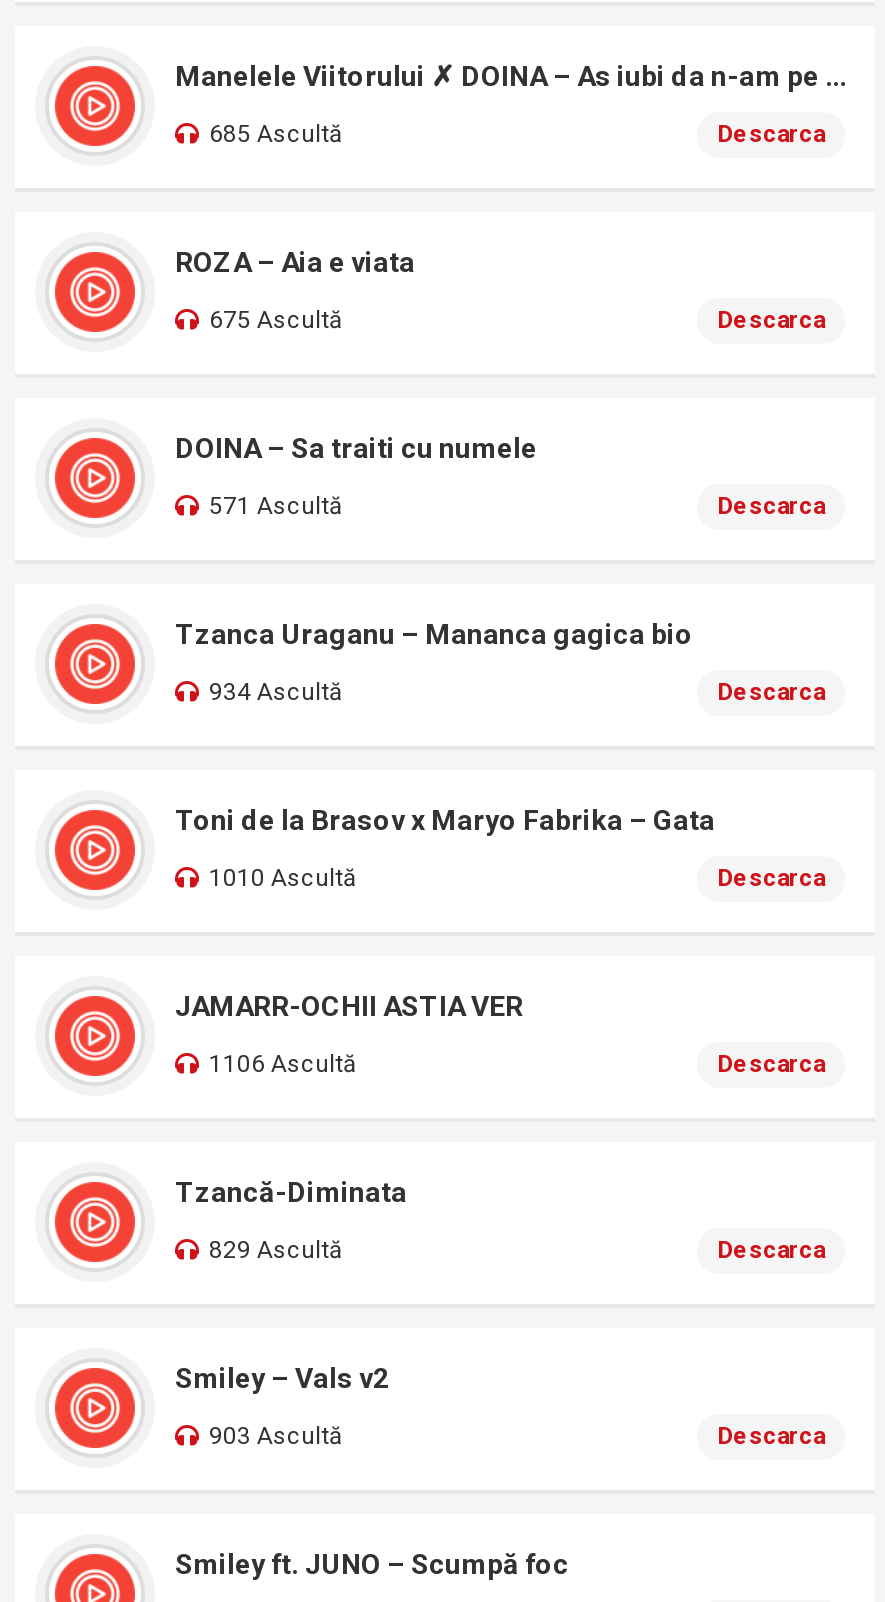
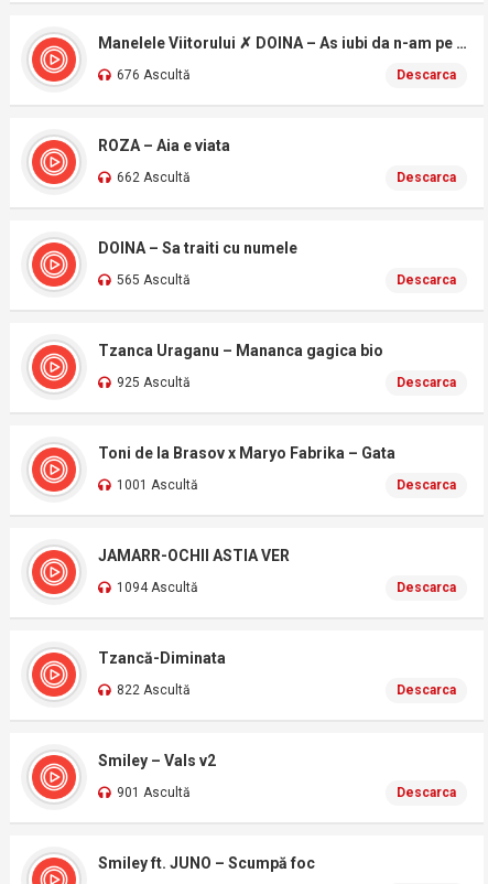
[209,120,343,148] 685 Ascultă -> [117,67,191,83] 676 Ascultă
[209,306,343,334] 675 Ascultă -> [117,170,191,185] 662 Ascultă
[209,492,343,520] 571 Ascultă -> [117,272,191,288] 565 Ascultă
[209,678,343,706] 934 Ascultă -> [117,375,191,390] 925 Ascultă
[209,864,357,892] 1010 Ascultă -> [117,477,198,493] 1001 Ascultă
[209,1050,357,1078] 1106 Ascultă -> [117,580,198,595] 1094 Ascultă
[209,1236,343,1264] 829 Ascultă -> [117,682,191,698] 822 Ascultă
[209,1422,343,1450] 903 Ascultă -> [117,785,191,800] 901 Ascultă

